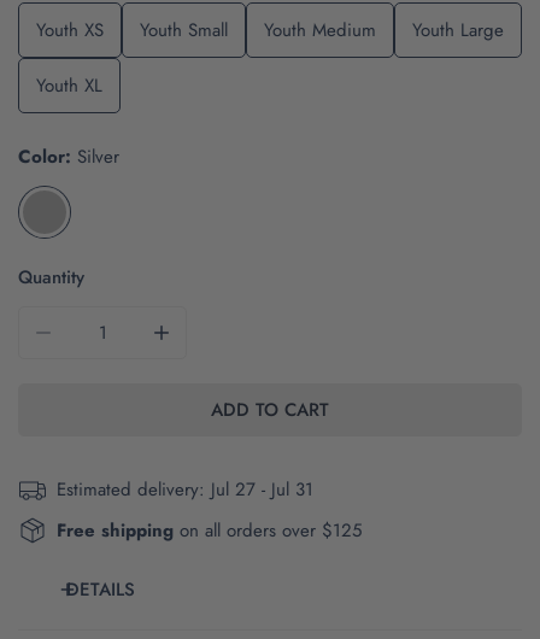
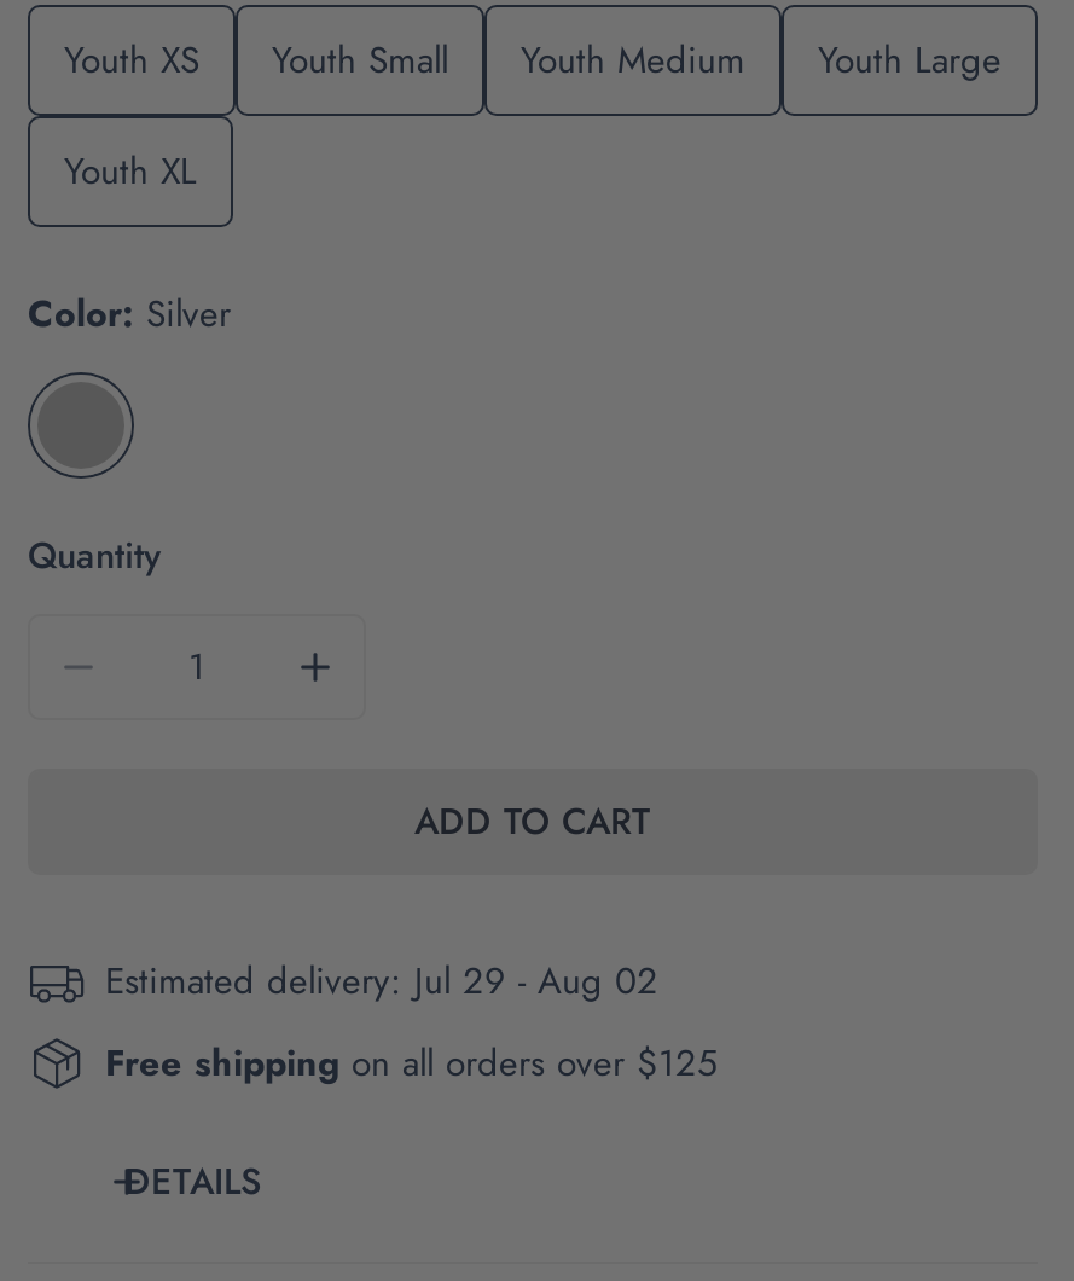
[57,476,313,503] Estimated delivery: Jul 27 - Jul 31 -> [105,955,658,1008] Estimated delivery: Jul 29 - Aug 02

